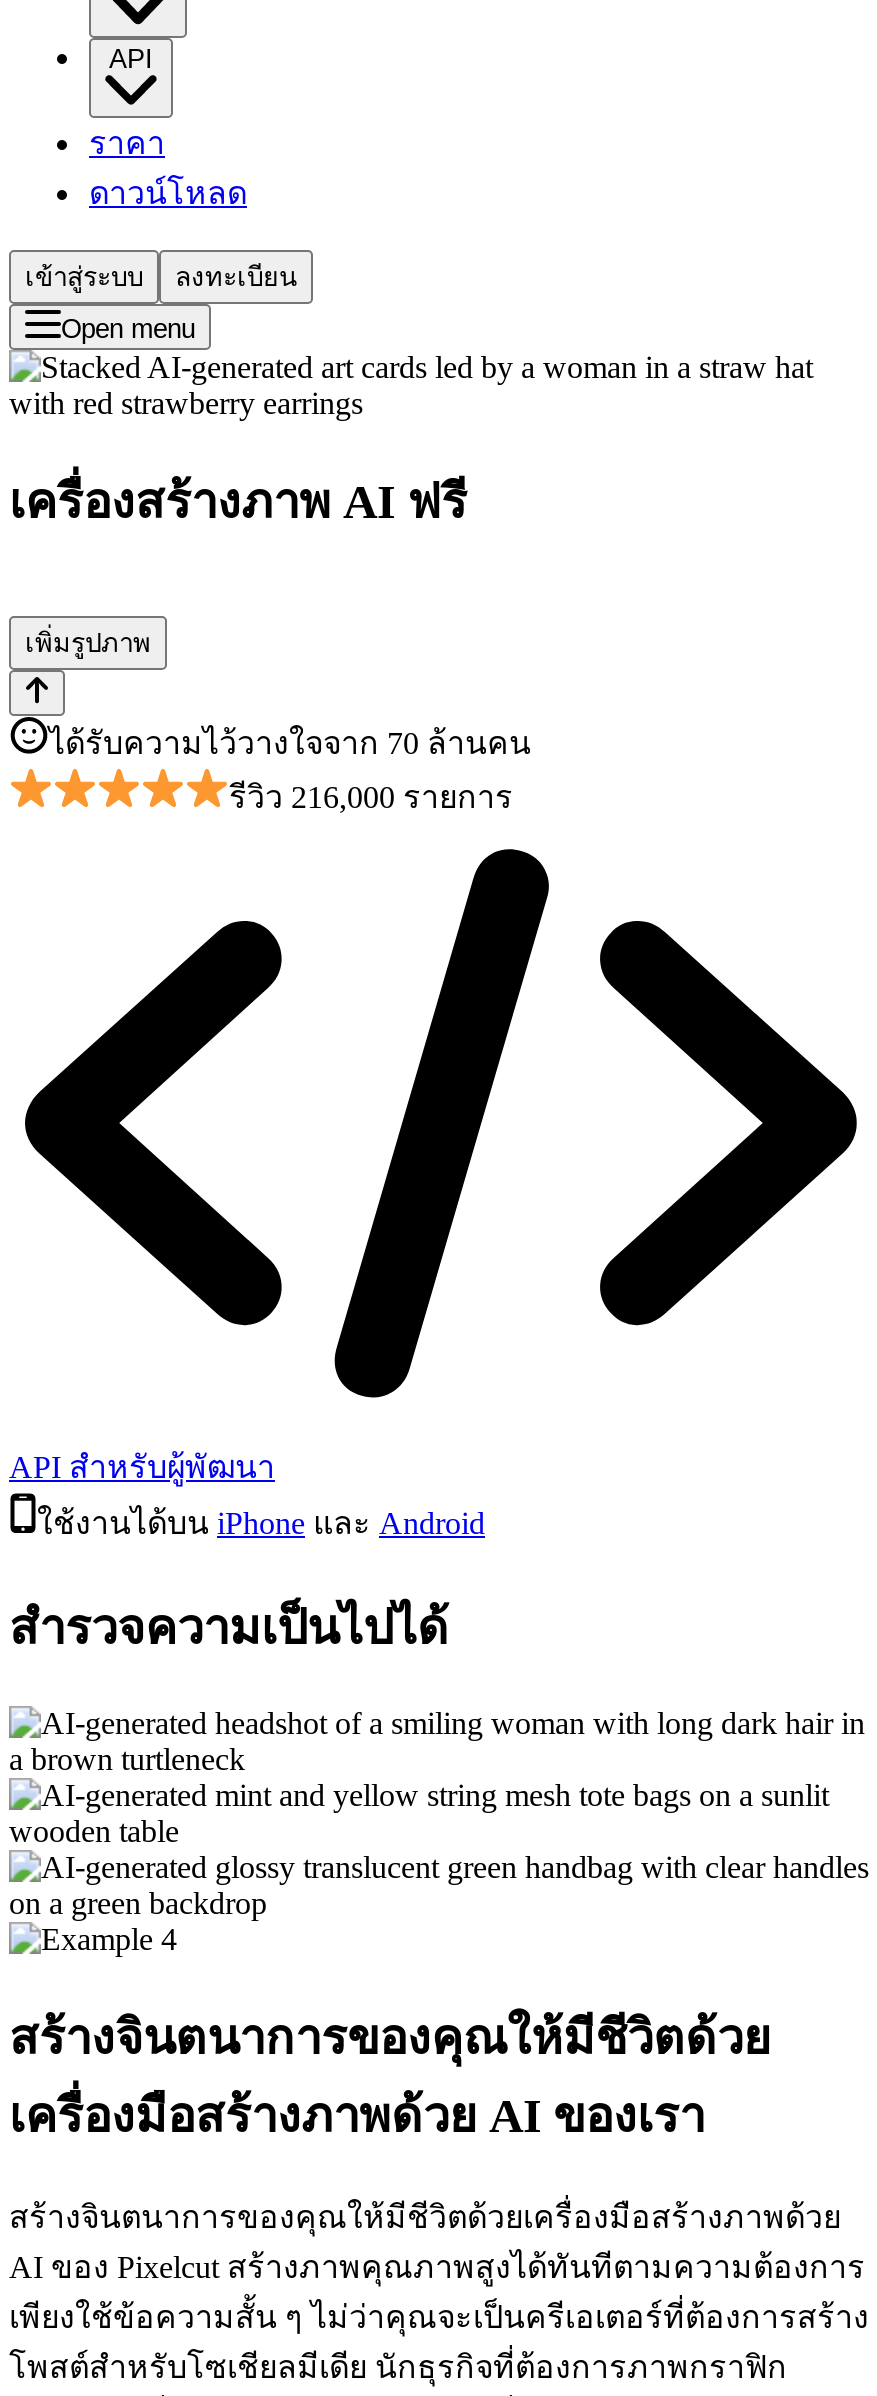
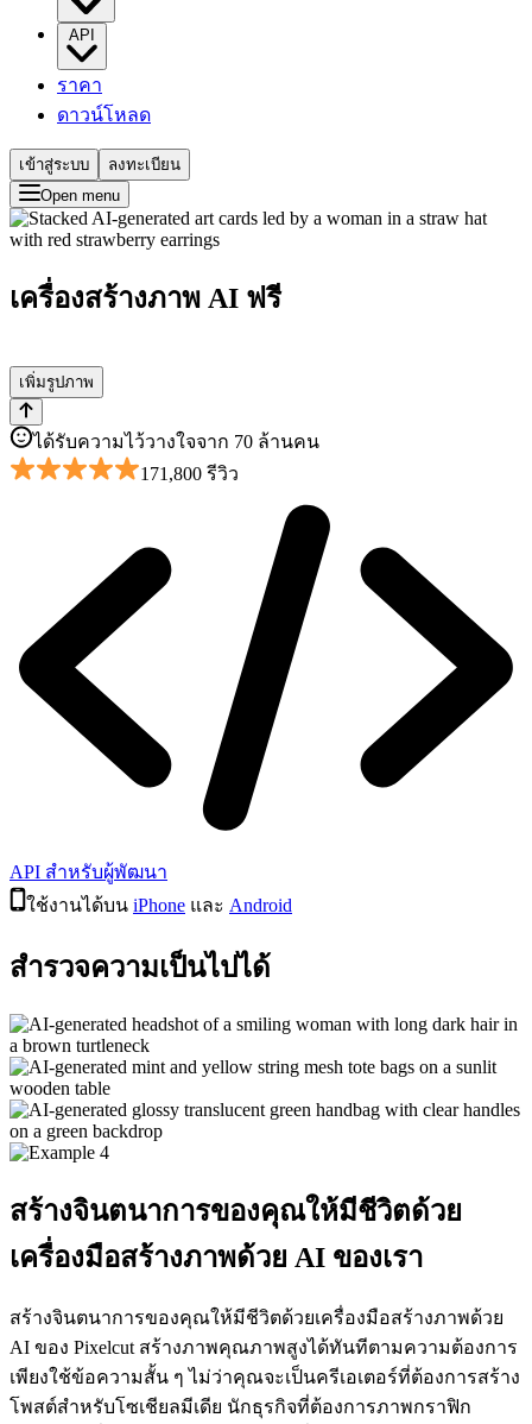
[229,780,513,814] รีวิว 216,000 รายการ -> [140,463,239,484] 171,800 รีวิว

